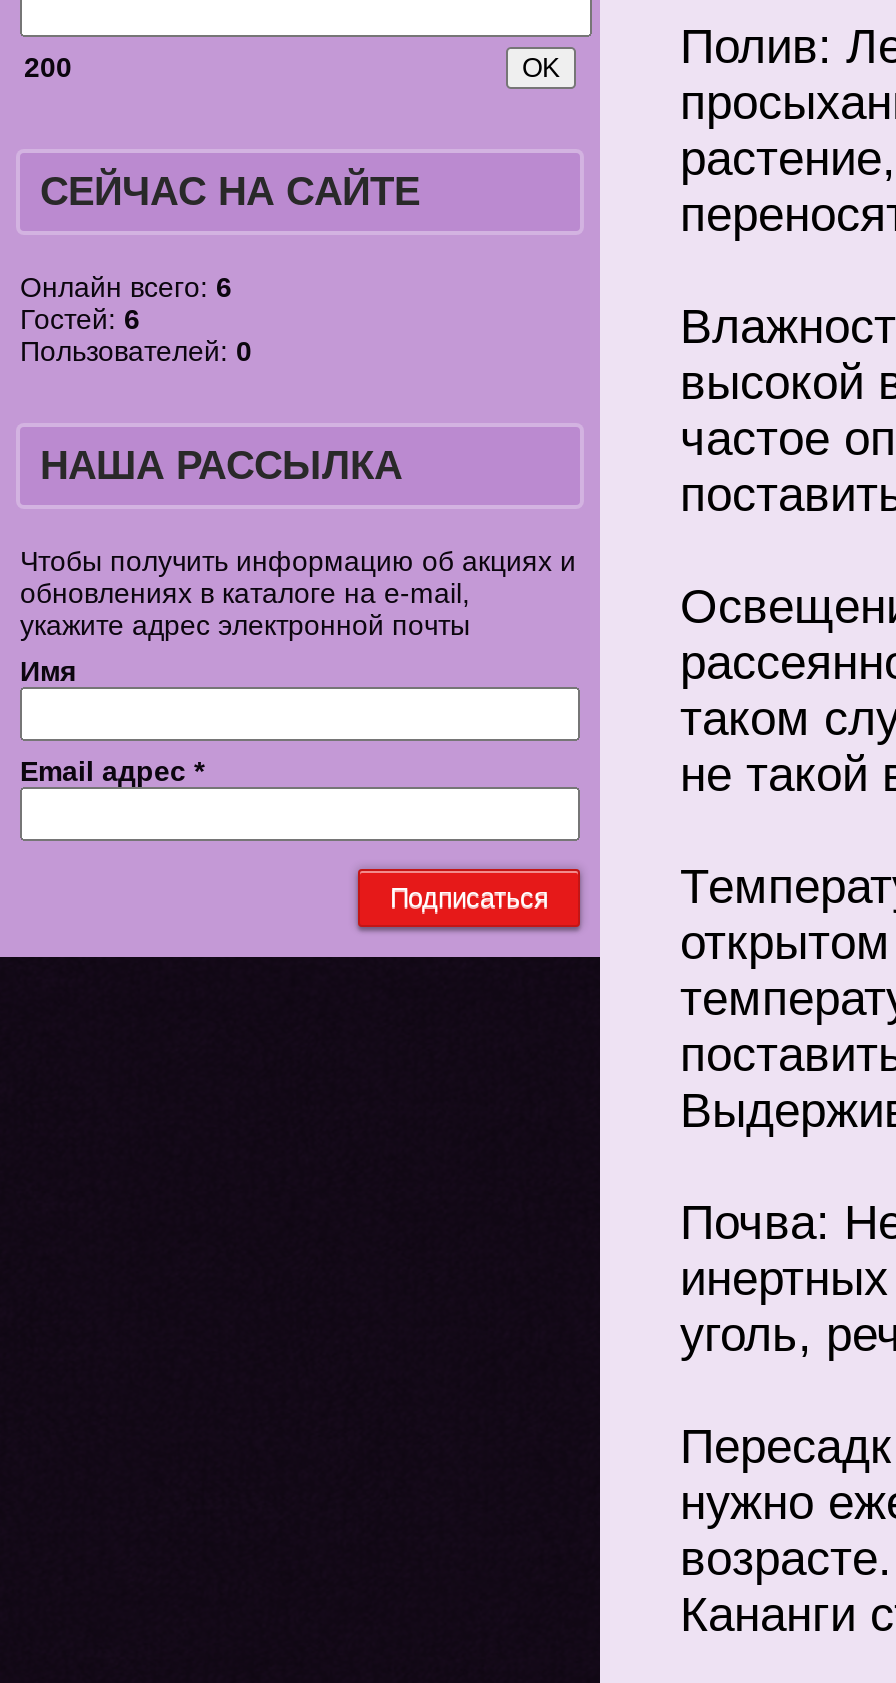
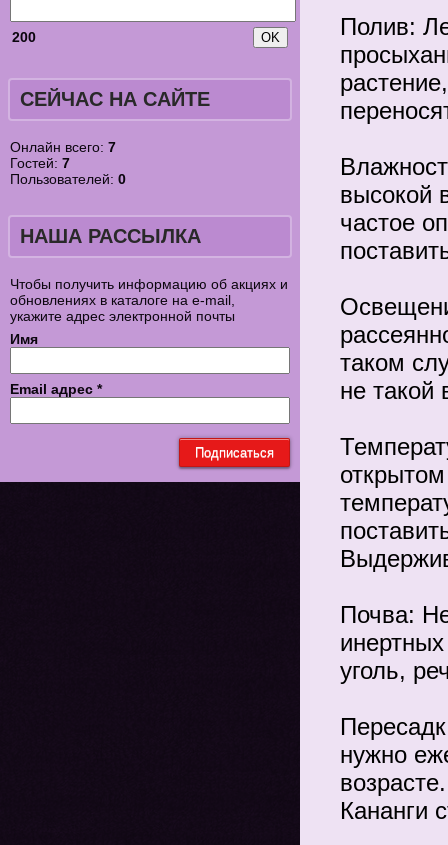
[20,271,232,303] Онлайн всего: 6 -> [10,139,116,155] Онлайн всего: 7
[20,303,140,335] Гостей: 6 -> [10,155,70,171] Гостей: 7

